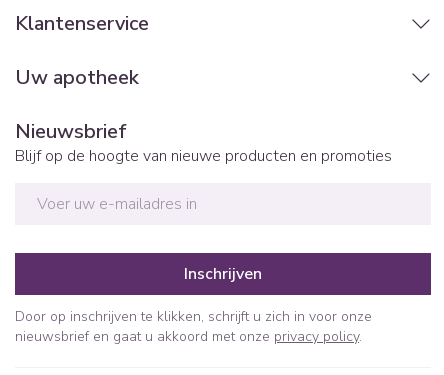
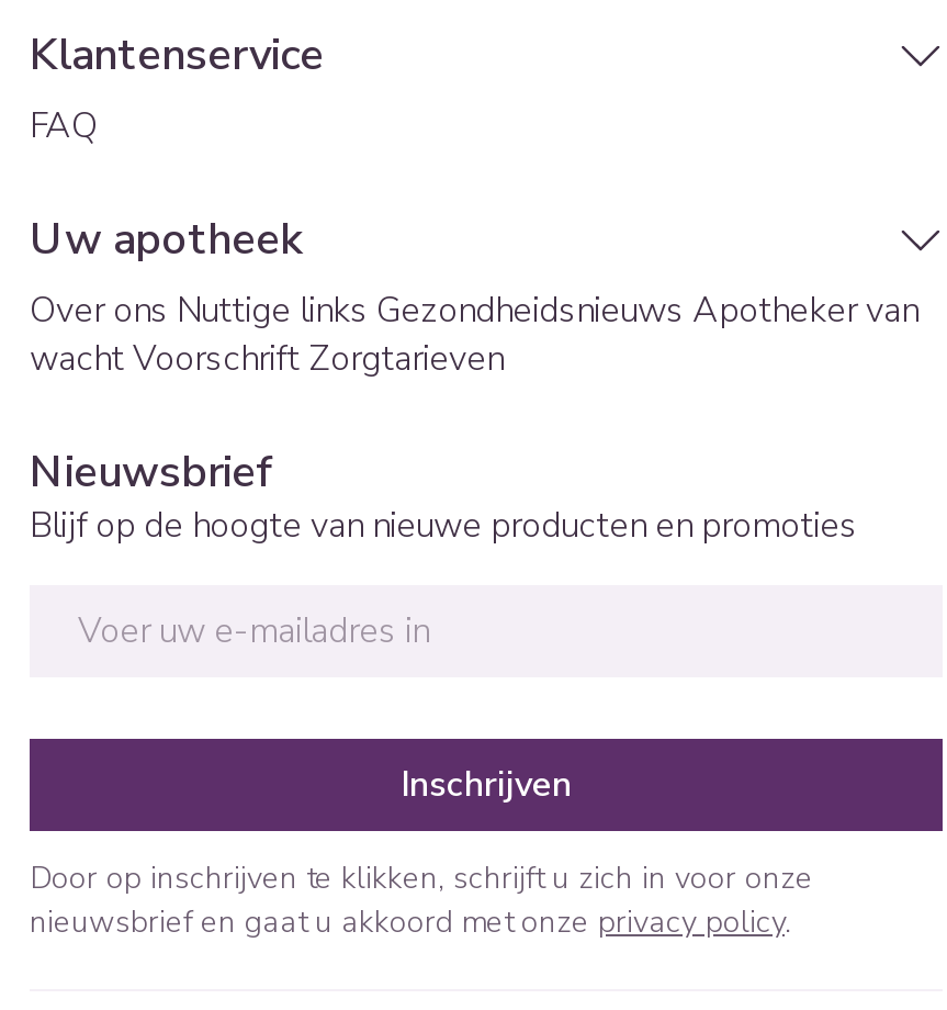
none -> [30,102,98,150] FAQ
none -> [30,287,918,383] Over ons Nuttige links Gezondheidsnieuws Apotheker van | wacht Voorschrift Zorgtarieven

